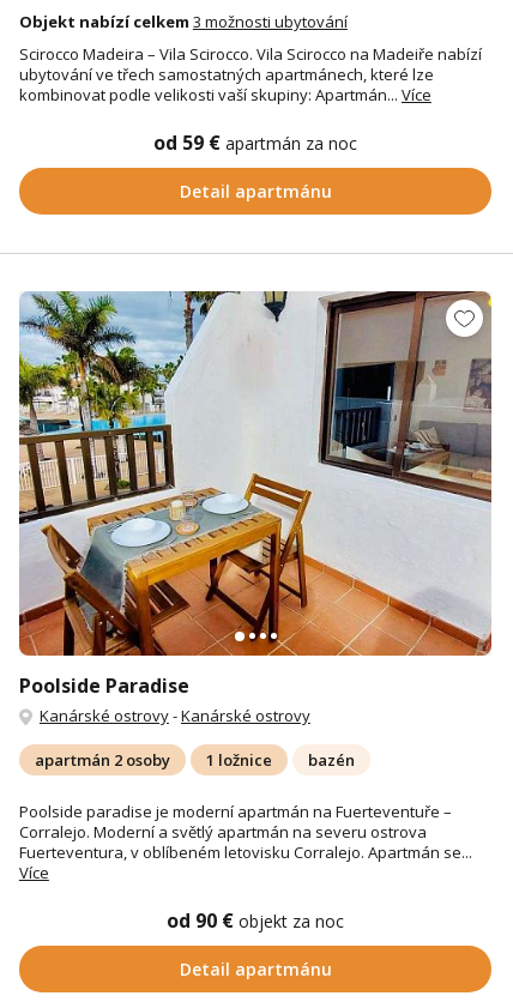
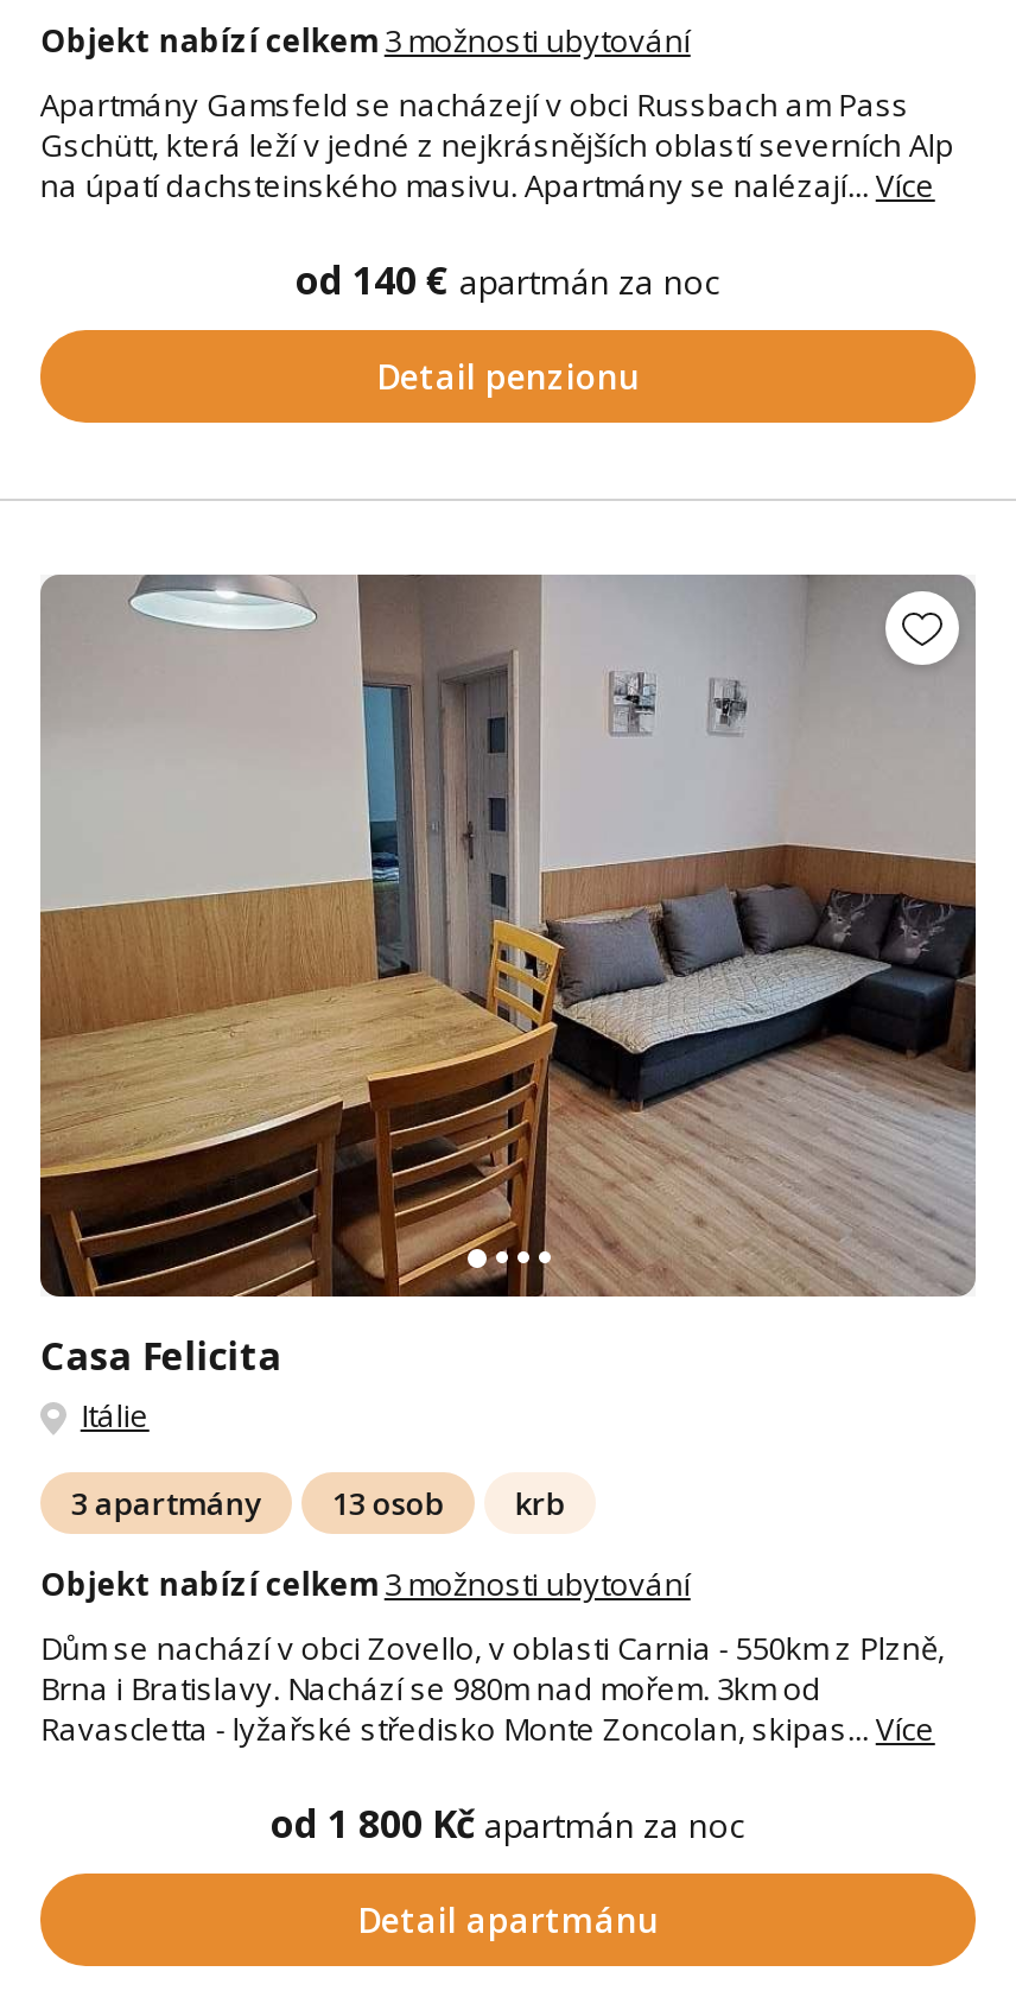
[19,43,482,203] Scirocco Madeira – Vila Scirocco. Vila Scirocco na Madeiře nabízí | ubytování ve třech samostatných apartmánech, které lze | kombinovat podle velikosti vaší skupiny: Apartmán... Více | od 59 €apartmán za noc | Detail apartmánu -> [40,84,954,399] Apartmány Gamsfeld se nacházejí v obci Russbach am Pass | Gschütt, která leží v jedné z nejkrásnějších oblastí severních Alp | na úpatí dachsteinského masivu. Apartmány se nalézají... Více | od 140 €apartmán za noc | Detail penzionu
[18,291,493,934] [image] | Poolside Paradise | Kanárské ostrovy - Kanárské ostrovy | apartmán 2 osoby | 1 ložnice | bazén | Poolside paradise je moderní apartmán na Fuerteventuře – | Corralejo. Moderní a světlý apartmán na severu ostrova | Fuerteventura, v oblíbeném letovisku Corralejo. Apartmán se... | Více | od 90 €objekt za noc -> [38,575,978,1850] [image] | Casa Felicita | Itálie | 3 apartmány | 13 osob | krb | Objekt nabízí celkem 3 možnosti ubytování | Dům se nachází v obci Zovello, v oblasti Carnia - 550km z Plzně, | Brna i Bratislavy. Nachází se 980m nad mořem. 3km od | Ravascletta - lyžařské středisko Monte Zoncolan, skipas... Více | od 1 800 Kč apartmán za noc

